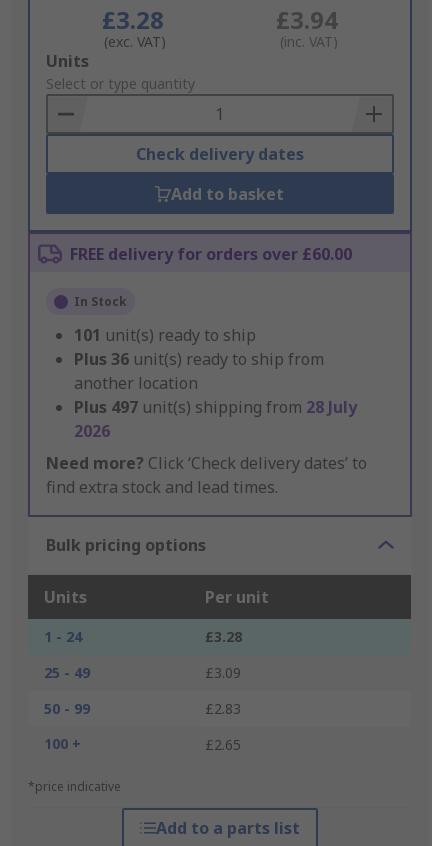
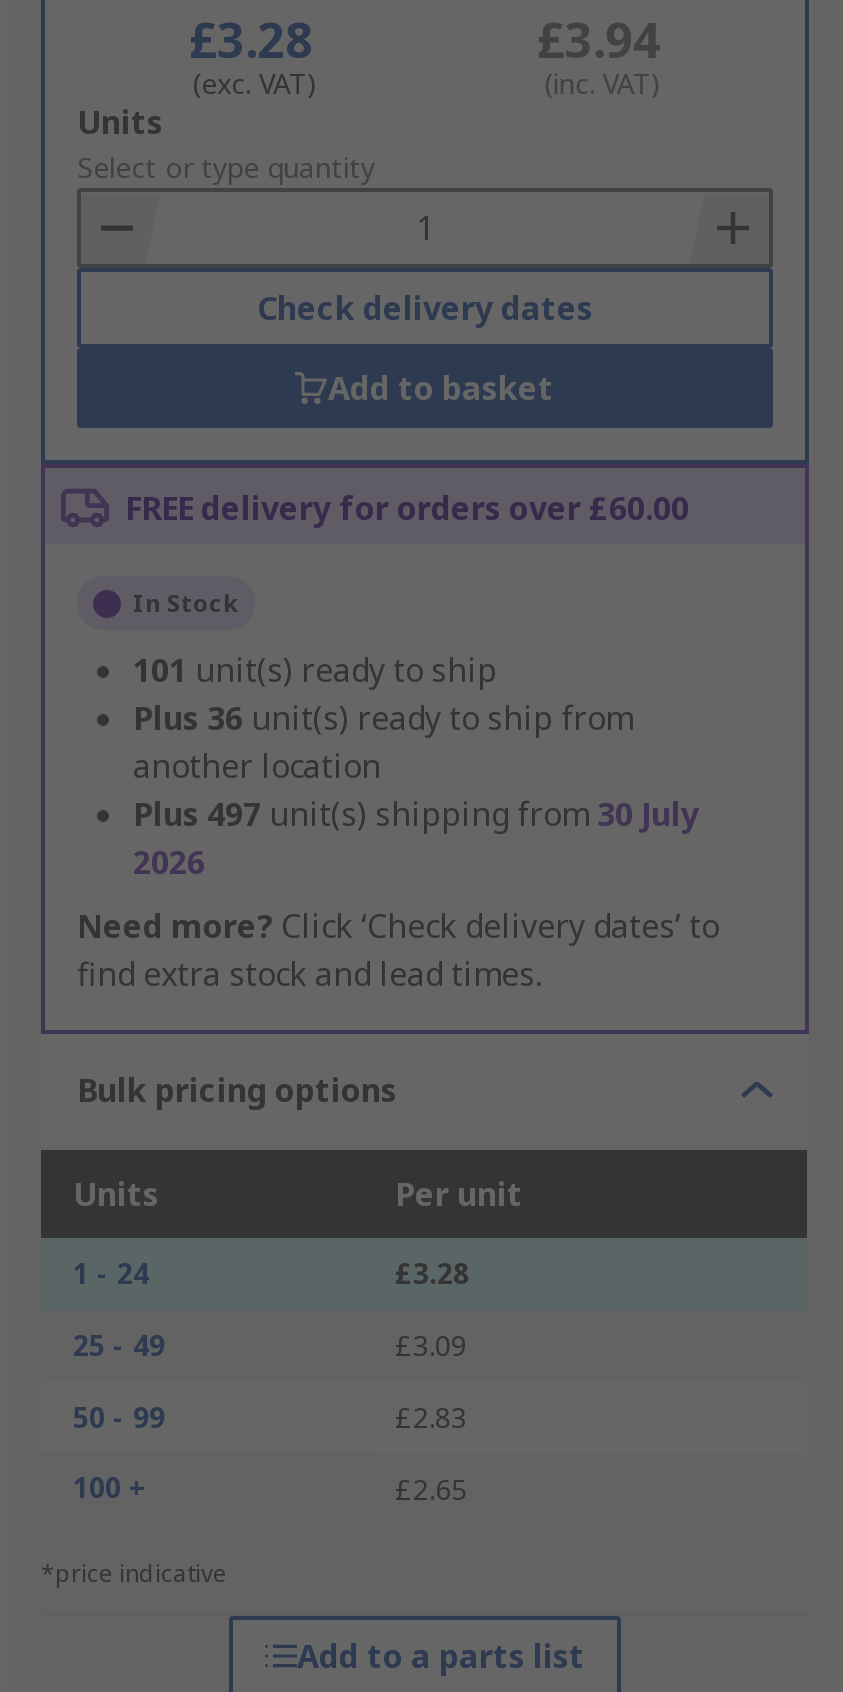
[74,396,357,418] Plus 497 unit(s) shipping from 28 July -> [133,793,699,837] Plus 497 unit(s) shipping from 30 July

